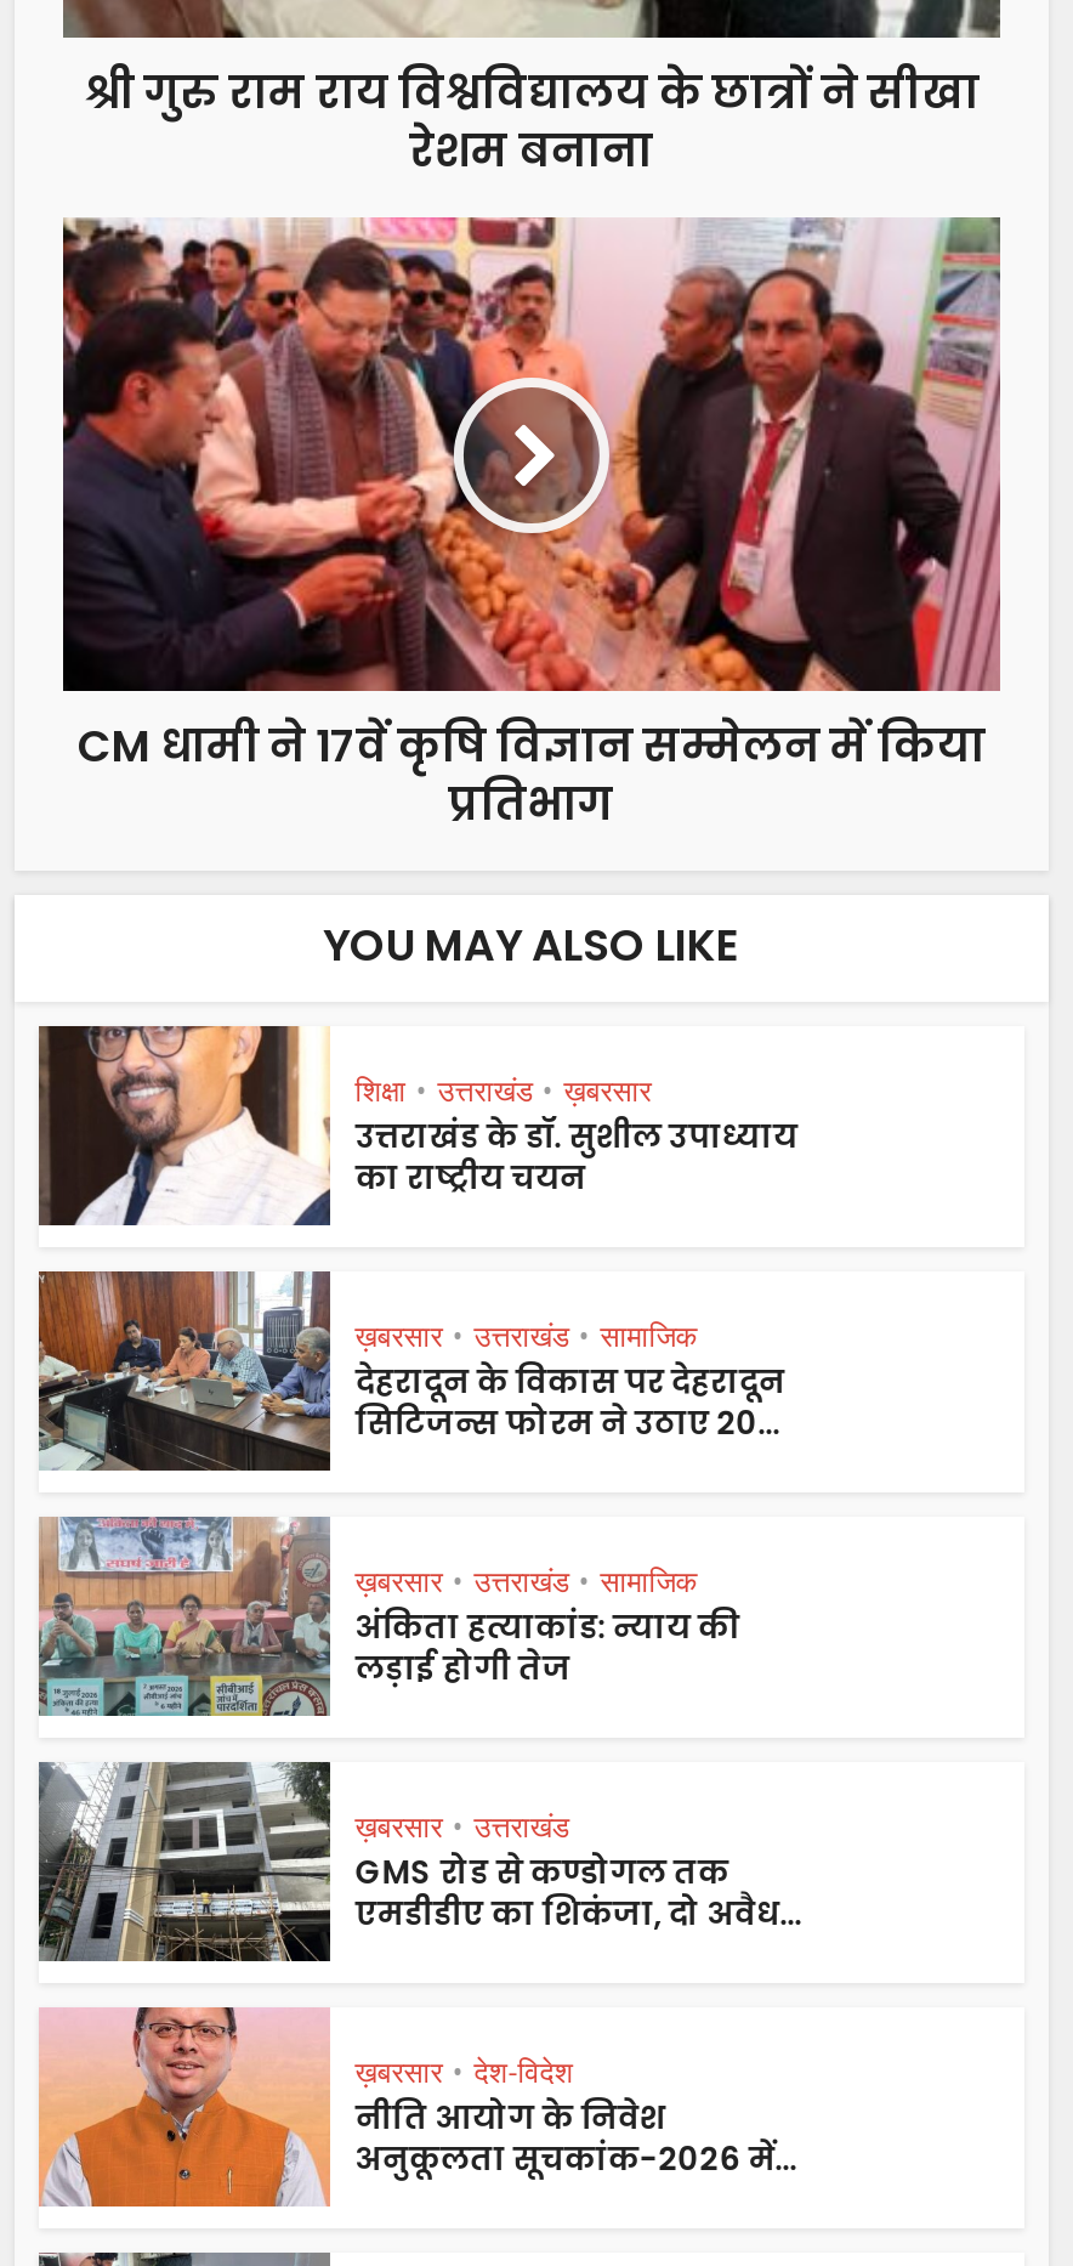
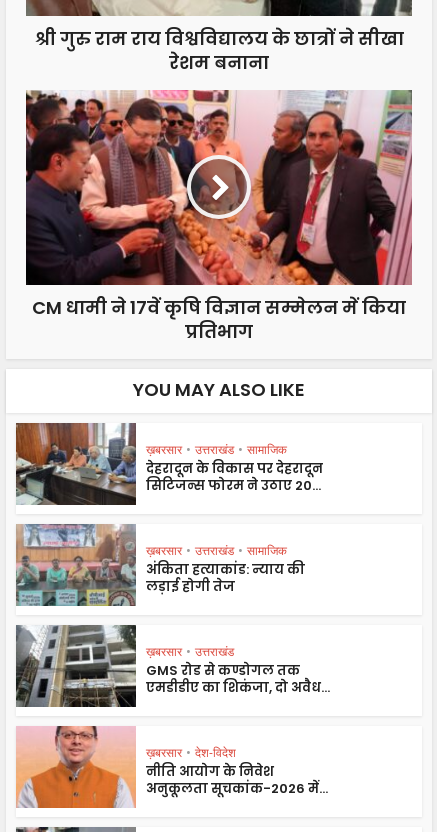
[39,1025,797,1227] [image] | शिक्षा • उत्तराखंड • ख़बरसार | उत्तराखंड के डॉ. सुशील उपाध्याय | का राष्ट्रीय चयन -> none

